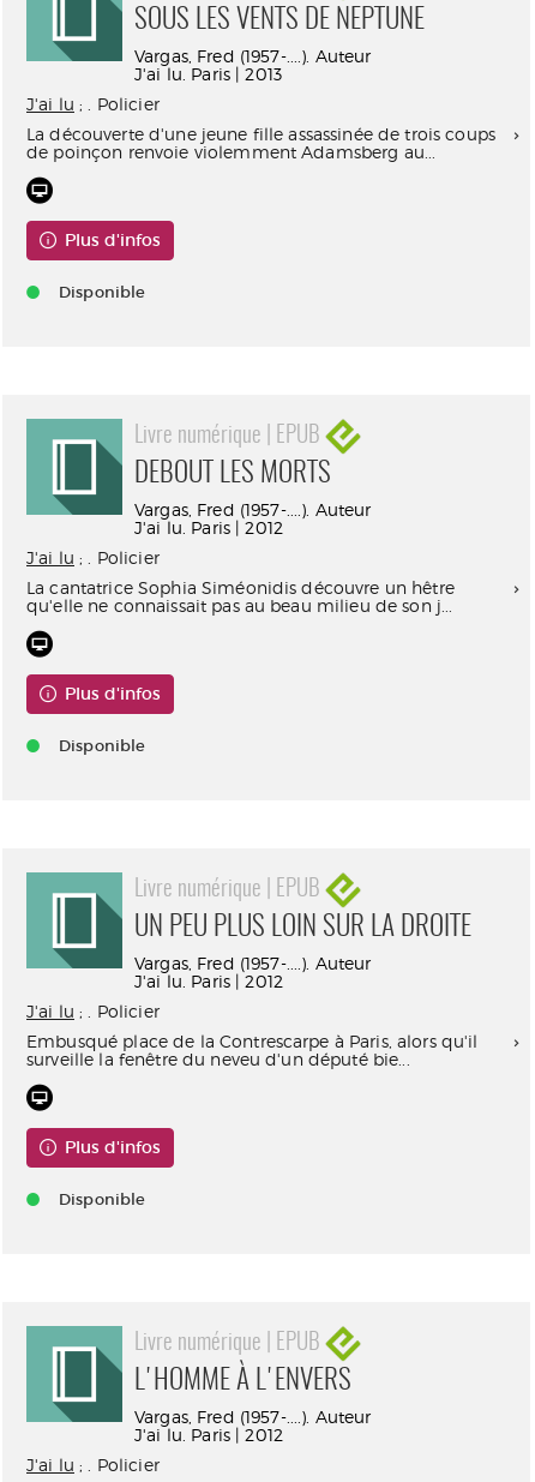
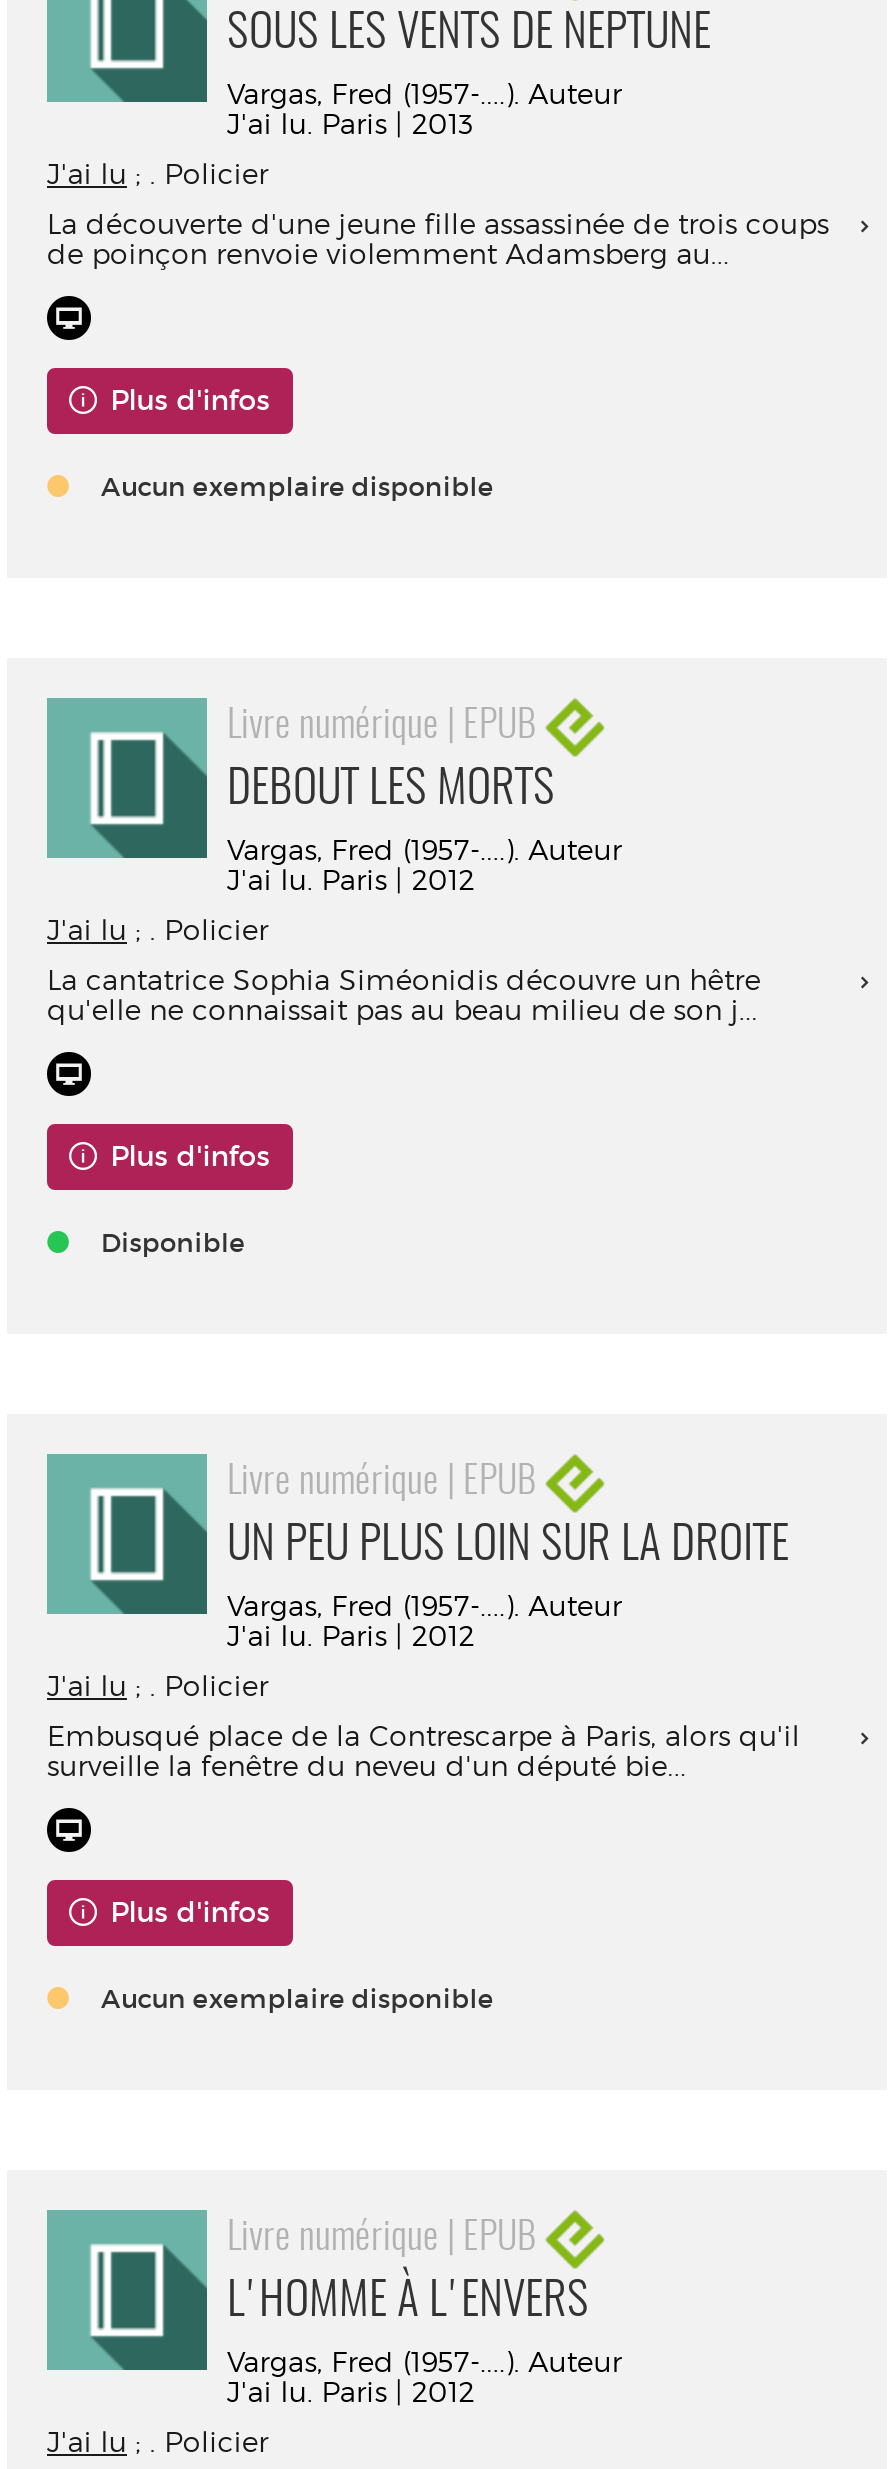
[59,282,146,302] Disponible -> [101,470,494,504] Aucun exemplaire disponible
[59,1189,146,1210] Disponible -> [101,1982,494,2016] Aucun exemplaire disponible

